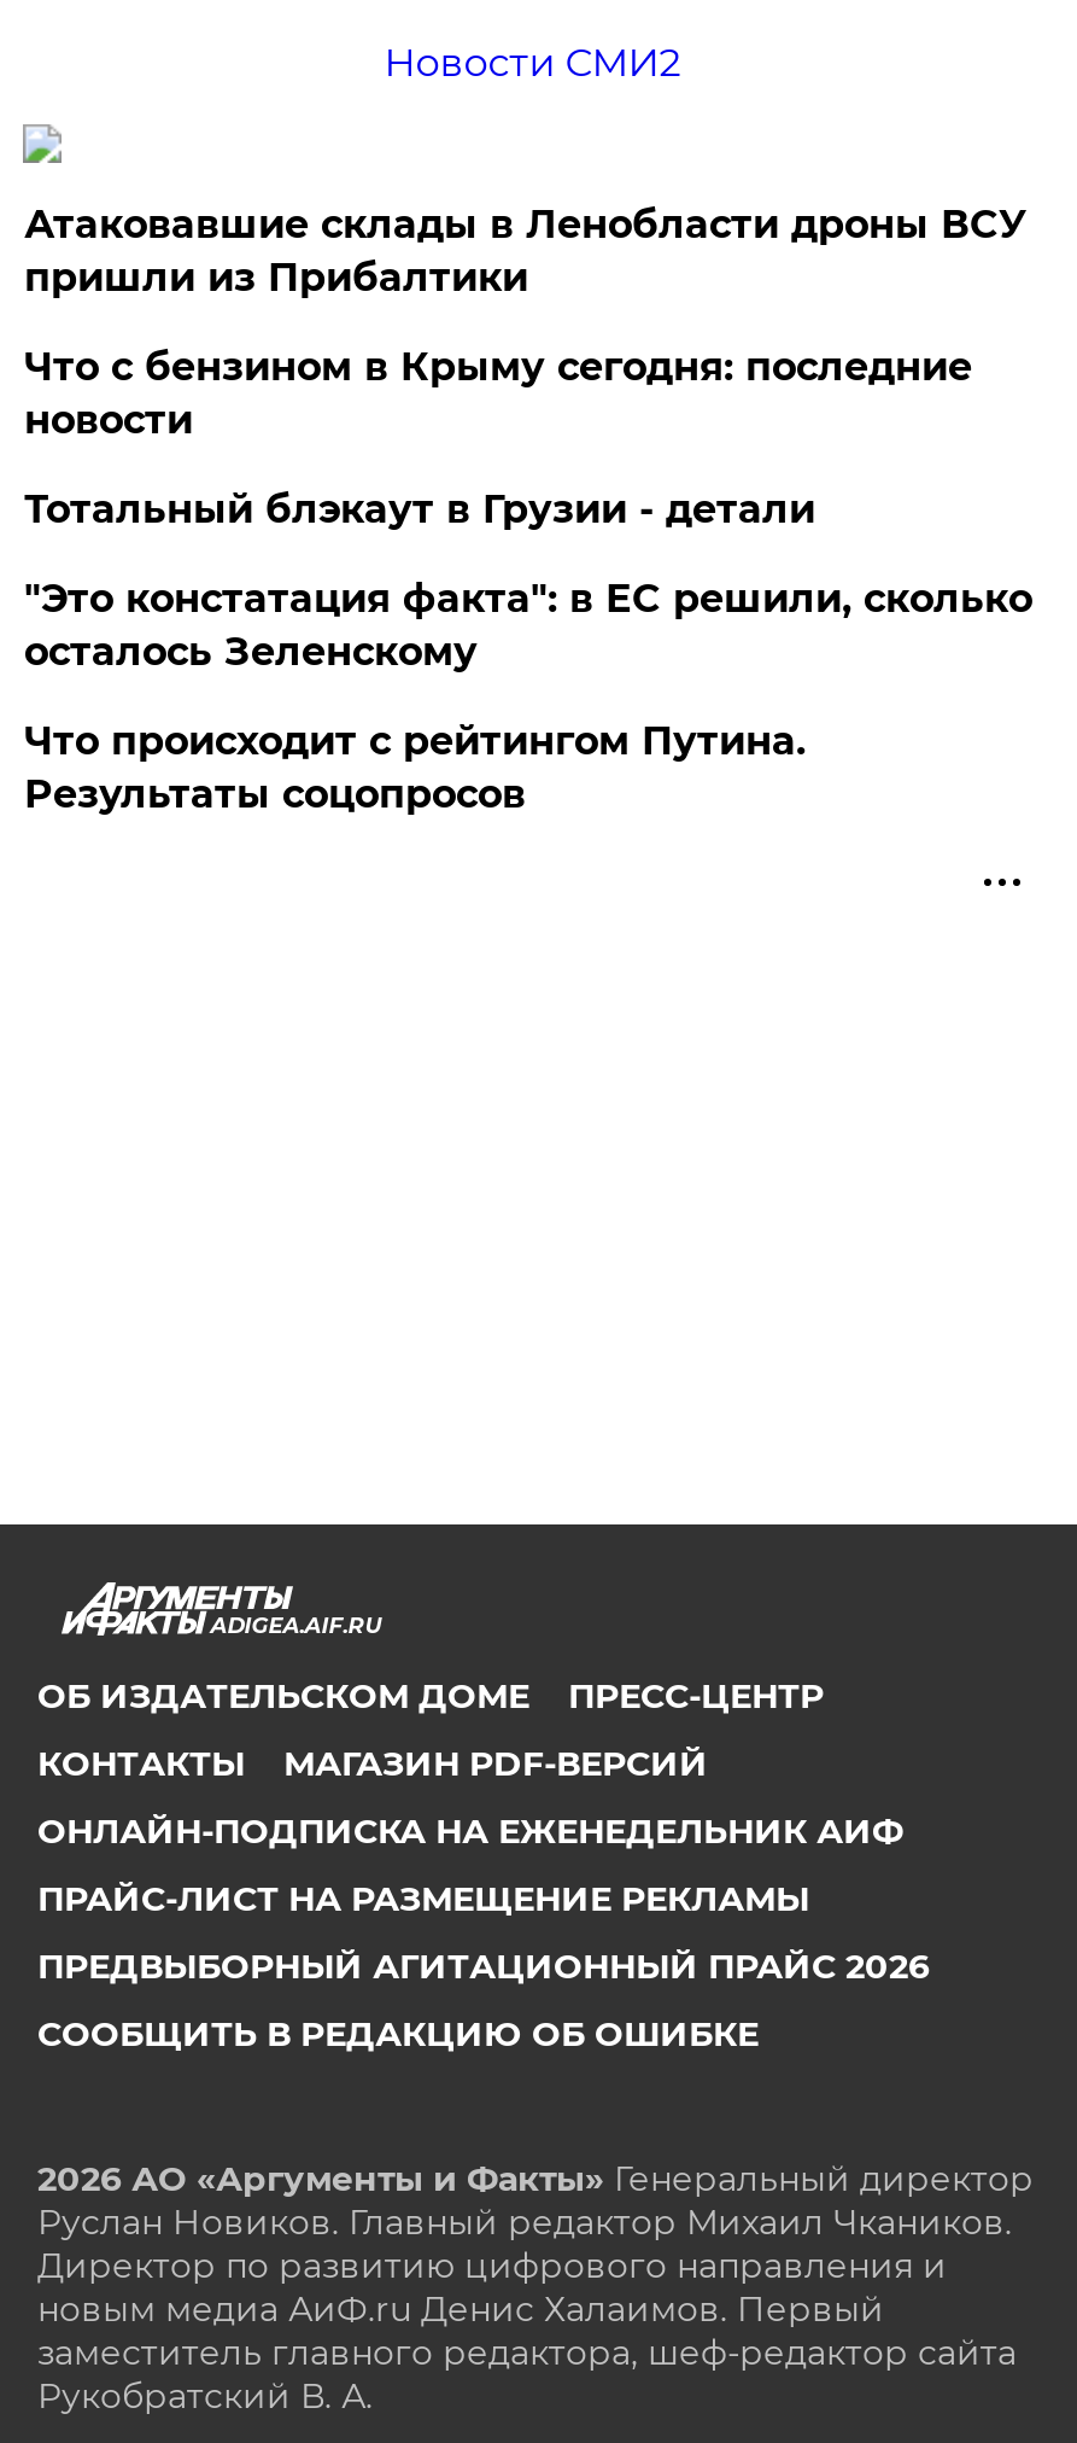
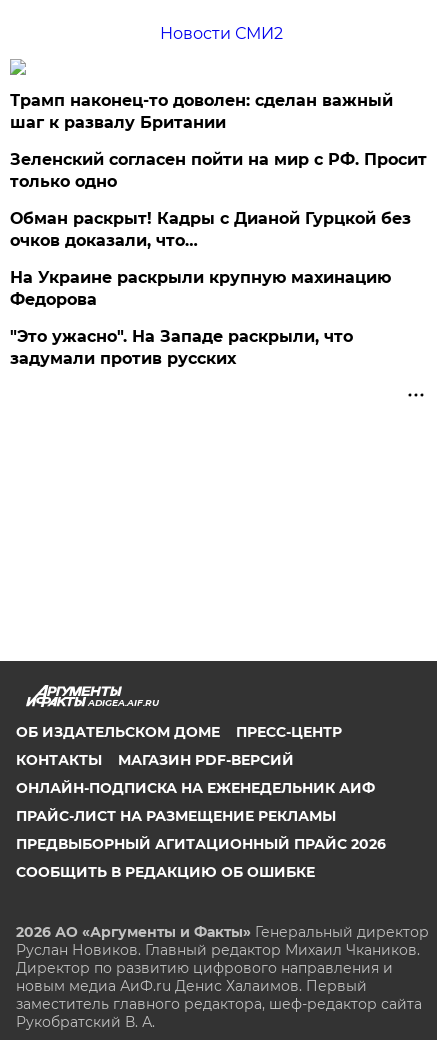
[24,201,1027,300] Атаковавшие склады в Ленобласти дроны ВСУ | пришли из Прибалтики -> [10,91,393,132] Трамп наконец-то доволен: сделан важный | шаг к развалу Британии
[24,344,972,443] Что с бензином в Крыму сегодня: последние | новости -> [10,150,427,191] Зеленский согласен пойти на мир с РФ. Просит | только одно
[24,486,815,532] Тотальный блэкаут в Грузии - детали -> [10,209,411,250] Обман раскрыт! Кадры с Дианой Гурцкой без | очков доказали, что…
[24,576,1032,674] "Это констатация факта": в ЕС решили, сколько | осталось Зеленскому -> [10,268,391,309] На Украине раскрыли крупную махинацию | Федорова
[24,718,805,817] Что происходит с рейтингом Путина. | Результаты соцопросов -> [10,327,353,368] "Это ужасно". На Западе раскрыли, что | задумали против русских

